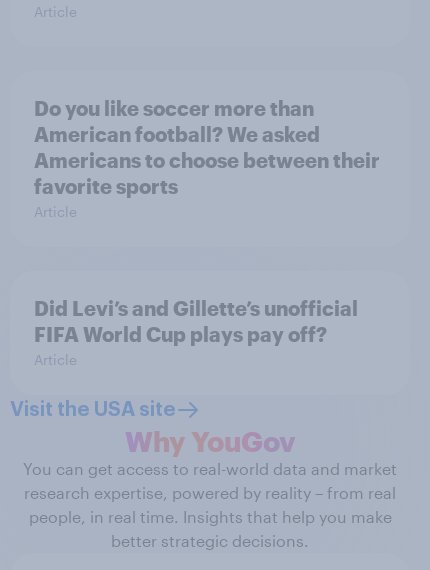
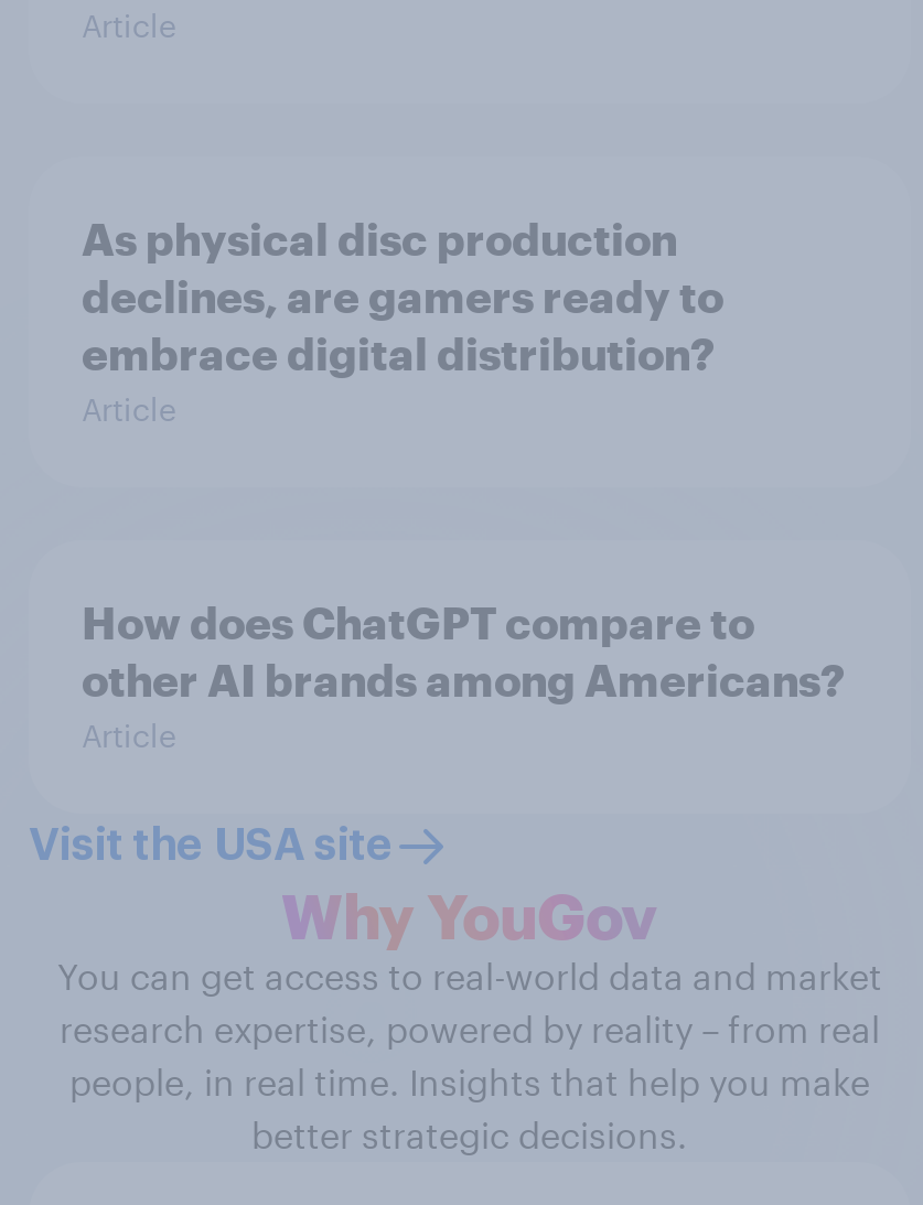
[34,96,380,198] Do you like soccer more than | American football? We asked | Americans to choose between their | favorite sports -> [82,212,723,379] As physical disc production | declines, are gamers ready to | embrace digital distribution?
[34,296,358,346] Did Levi’s and Gillette’s unofficial | FIFA World Cup plays pay off? -> [82,596,845,706] How does ChatGPT compare to | other AI brands among Americans?

